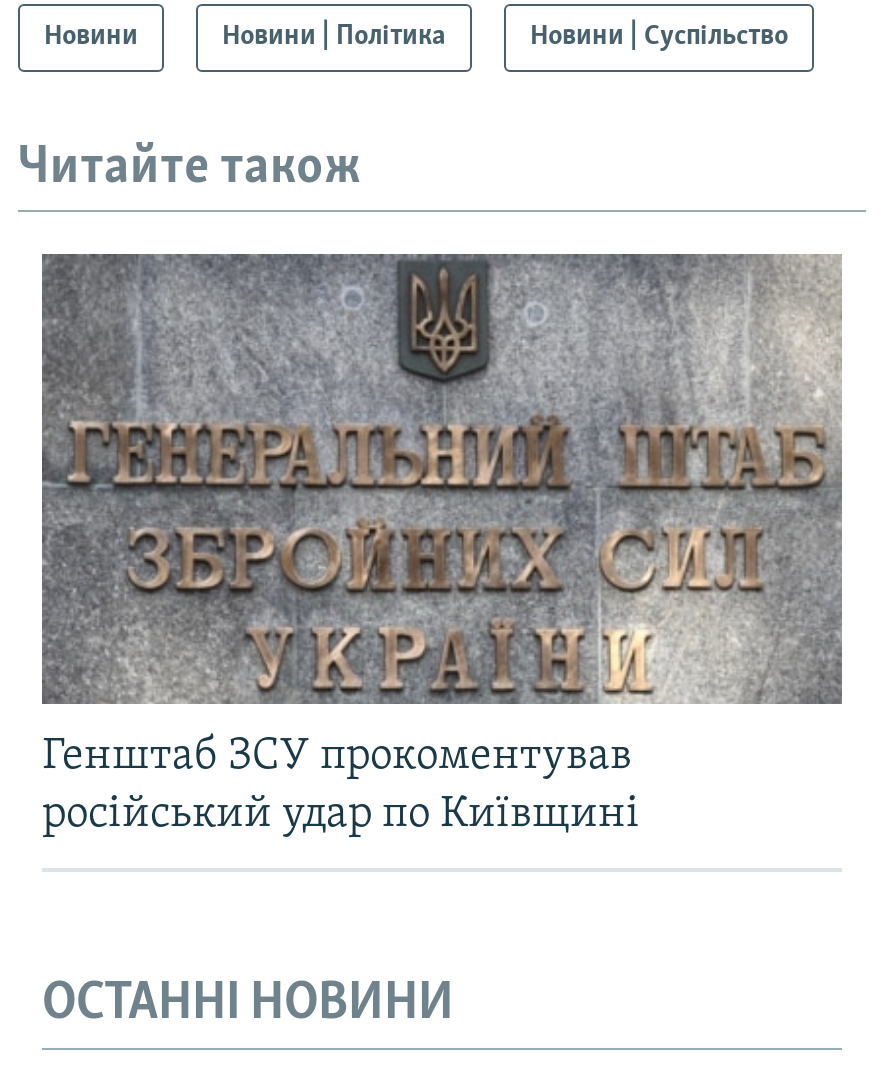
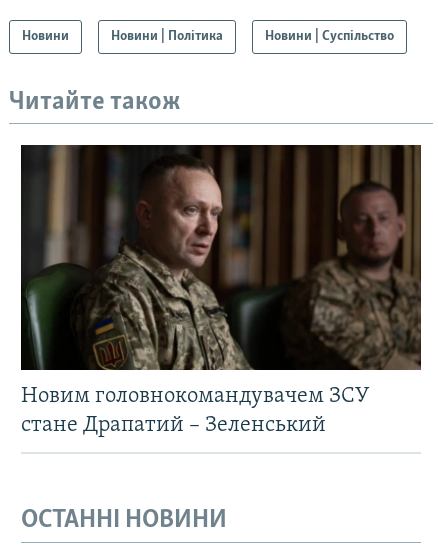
[40,252,844,839] [image] | Генштаб ЗСУ прокоментував | російський удар по Київщині -> [21,144,421,437] [image] | Новим головнокомандувачем ЗСУ | стане Драпатий – Зеленський

